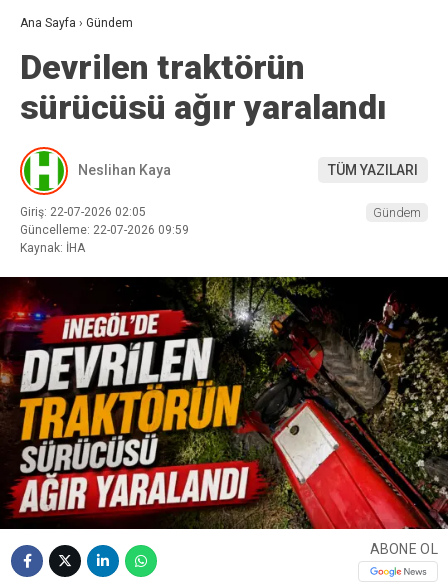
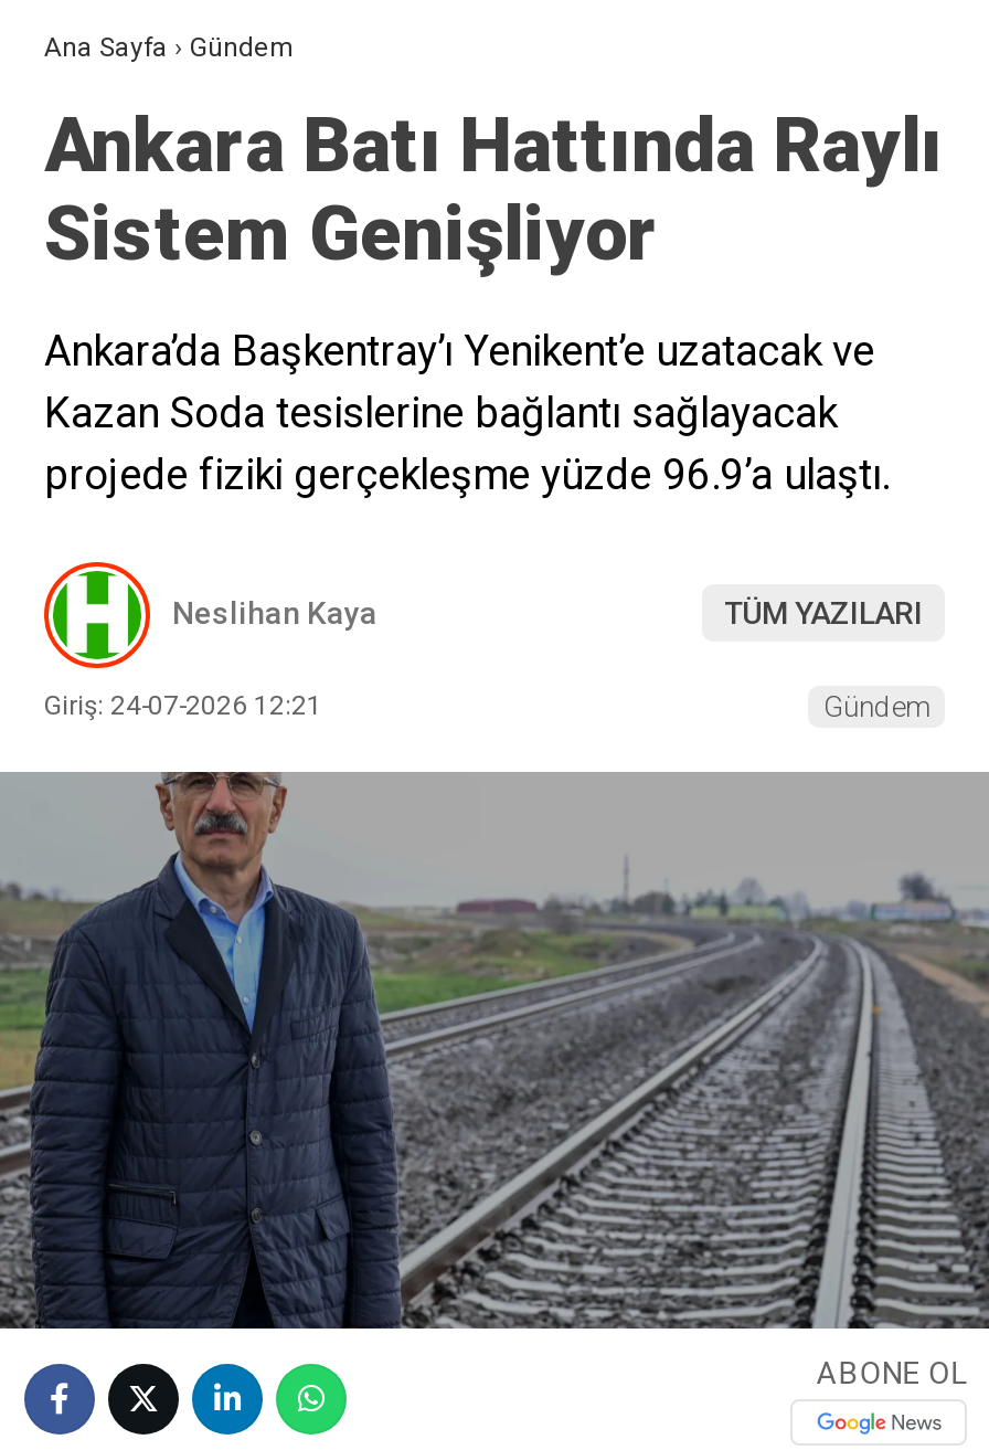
[20,47,387,127] Devrilen traktörün | sürücüsü ağır yaralandı -> [44,101,943,500] Ankara Batı Hattında Raylı | Sistem Genişliyor | Ankara’da Başkentray’ı Yenikent’e uzatacak ve | Kazan Soda tesislerine bağlantı sağlayacak | projede fiziki gerçekleşme yüzde 96.9’a ulaştı.
moved [78,162,421,220] -> [172,596,929,723]: Neslihan Kaya | TÜM YAZILARI | Gündem
[20,205,189,255] Giriş: 22-07-2026 02:05 | Güncelleme: 22-07-2026 09:59 | Kaynak: İHA -> [44,690,322,721] Giriş: 24-07-2026 12:21
[3,276,445,530] [image] -> [7,775,982,1332] [image]

